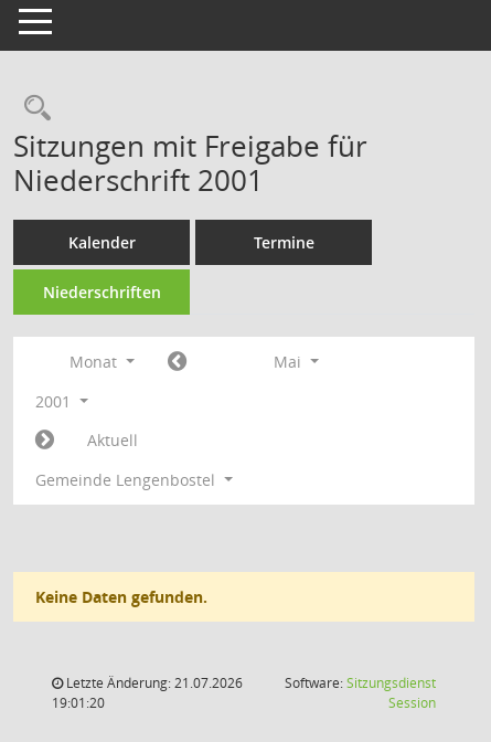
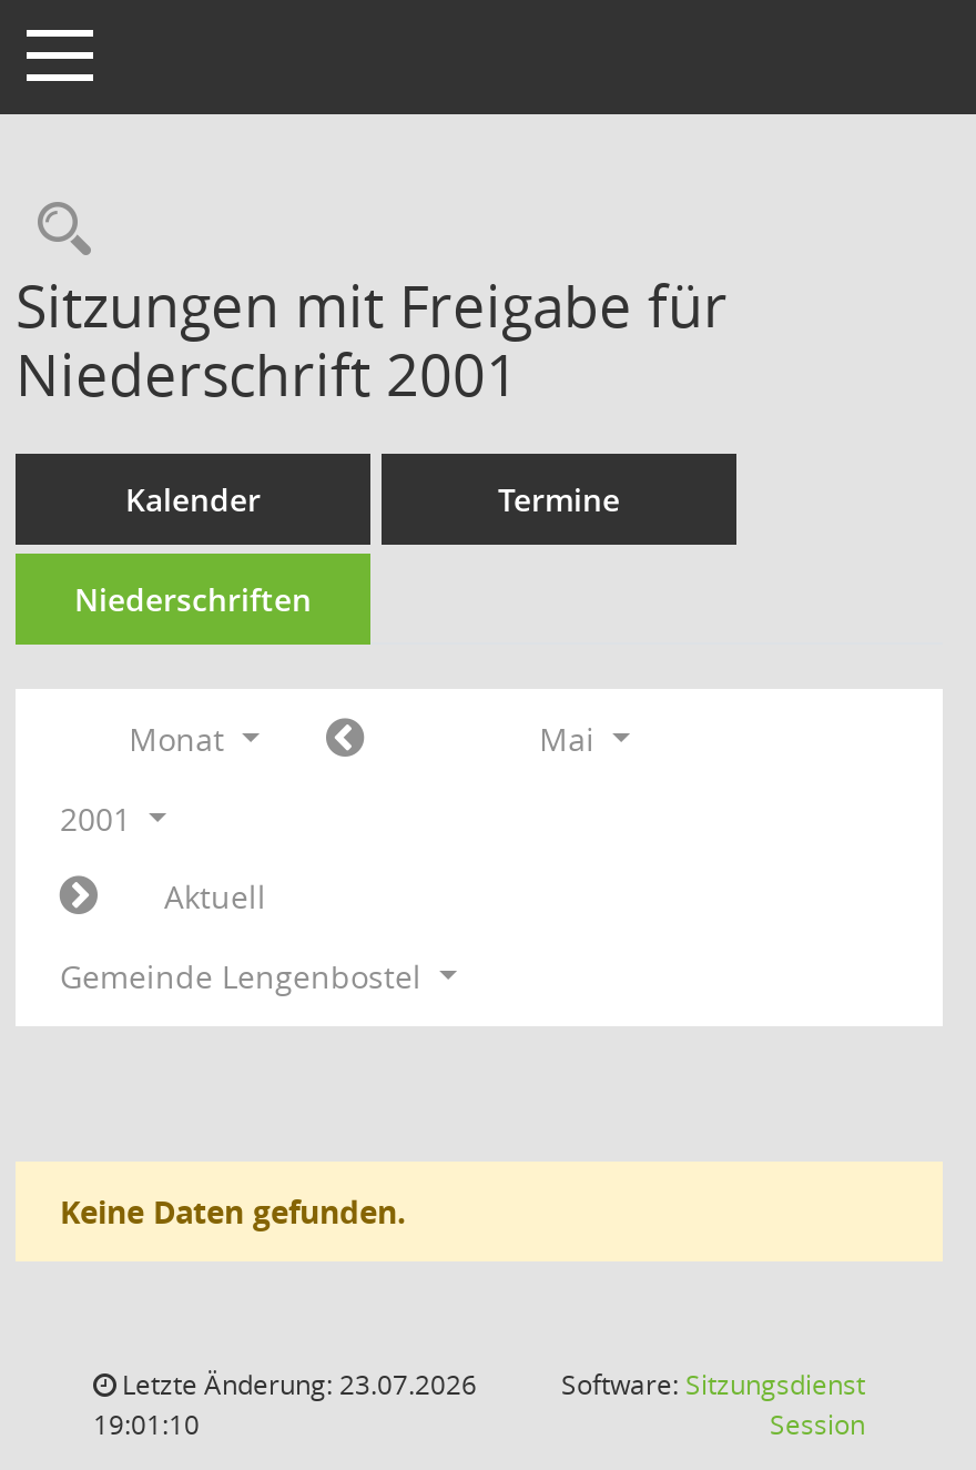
[63,674,243,692] Letzte Änderung: 21.07.2026 -> [115,1366,477,1403] Letzte Änderung: 23.07.2026
[52,693,105,712] 19:01:20 -> [93,1406,200,1443] 19:01:10

